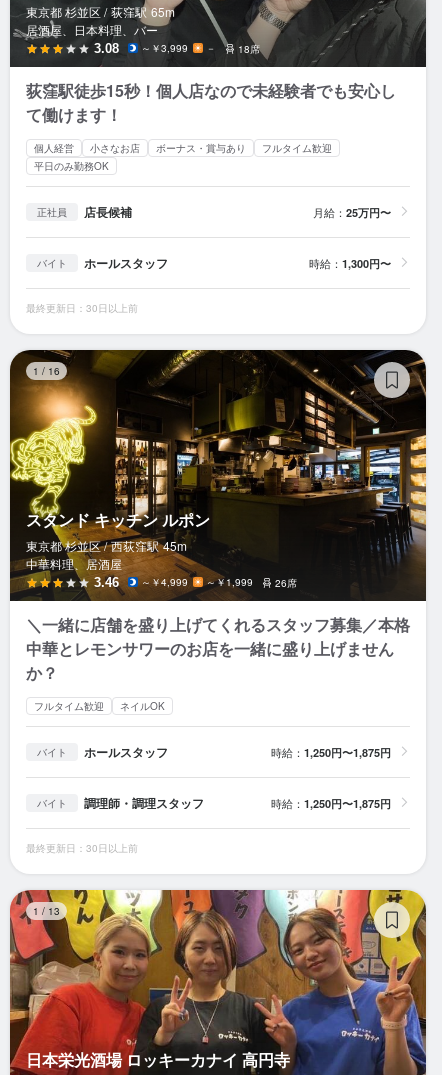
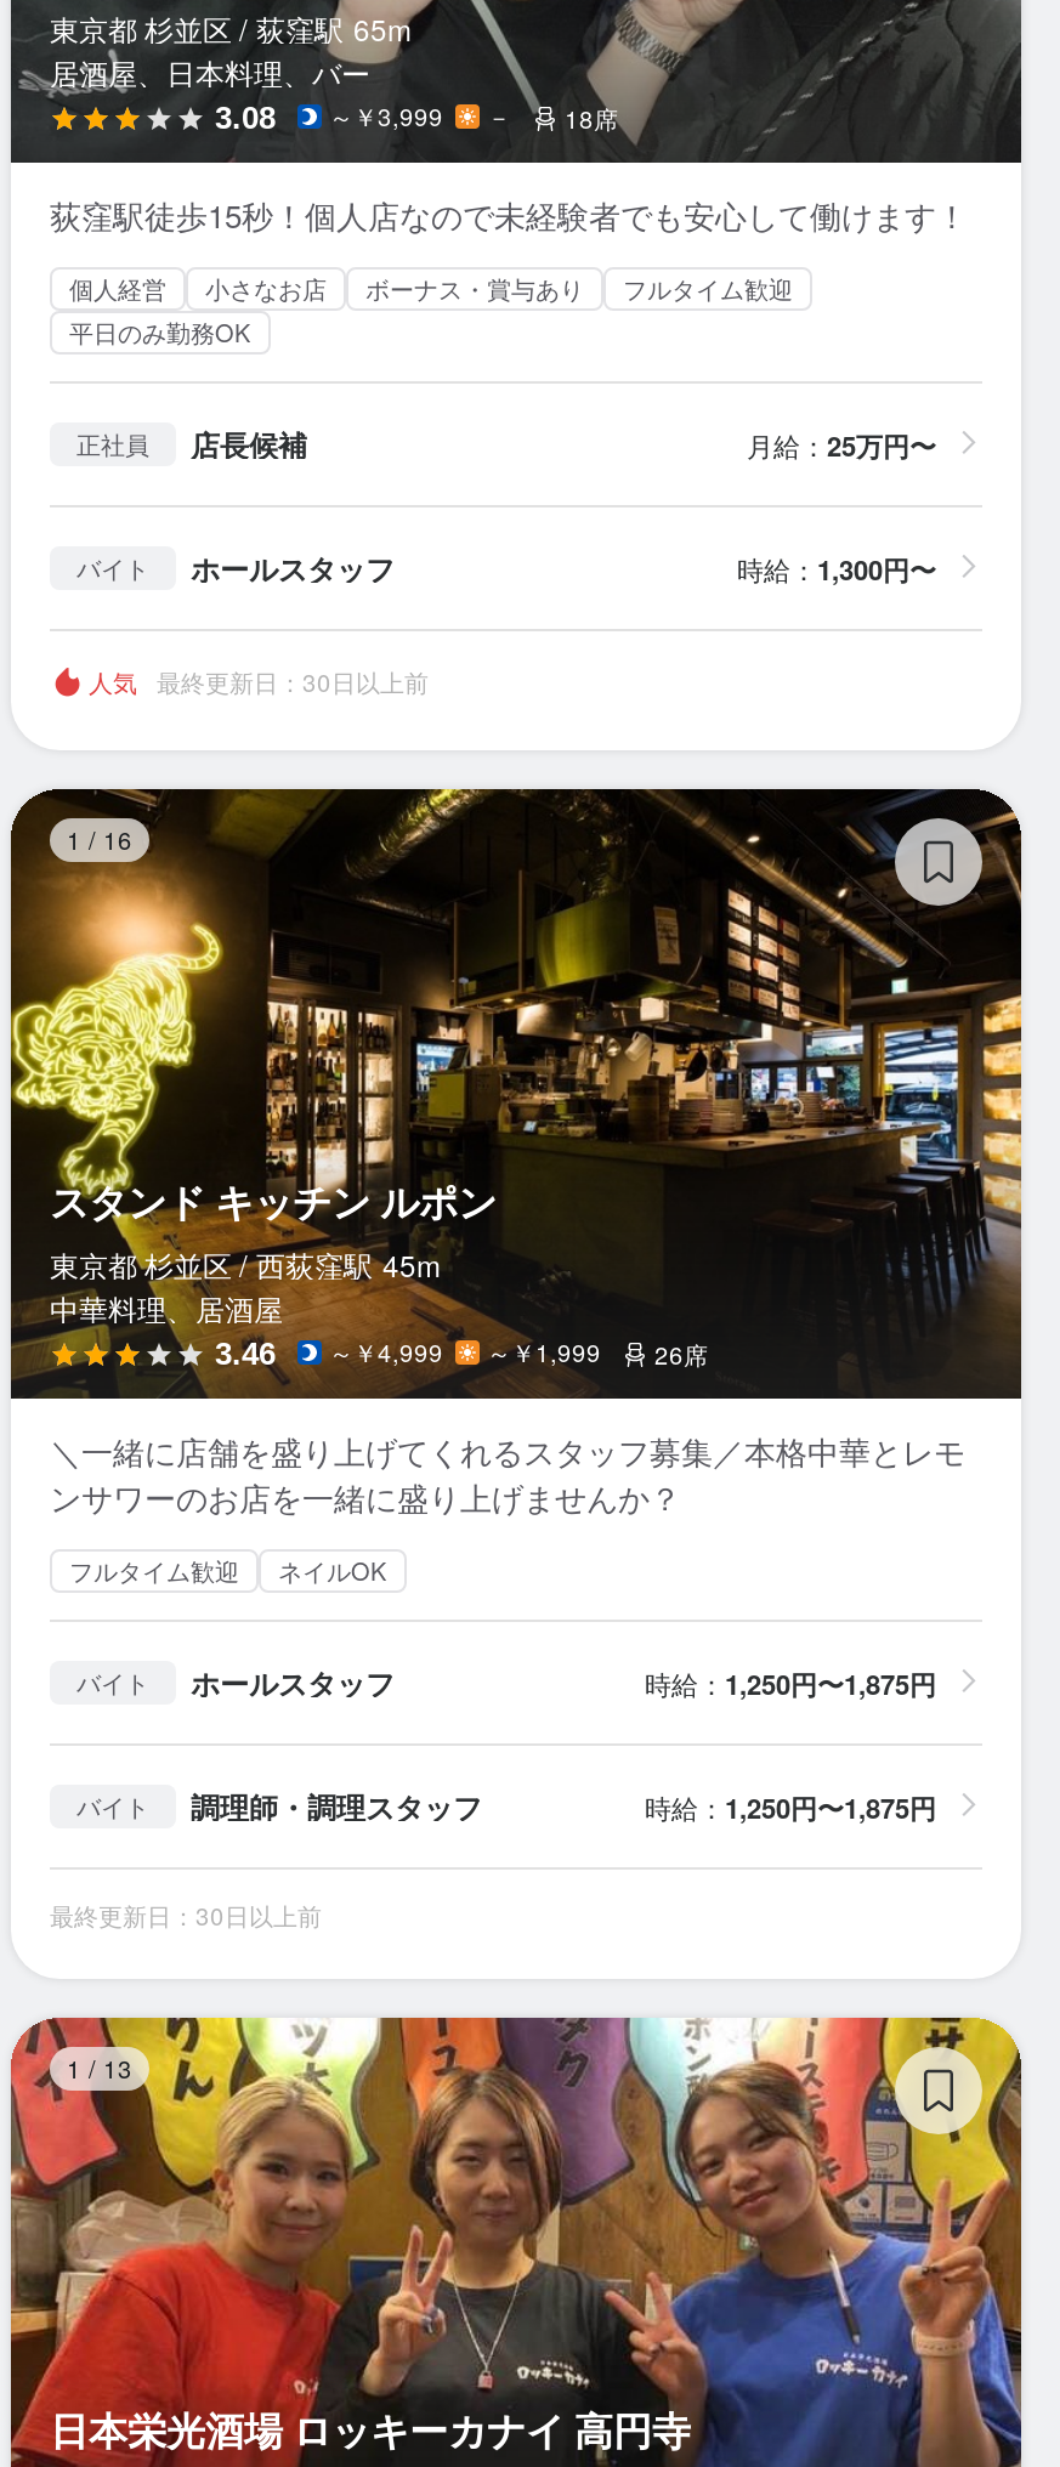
[26,301,138,315] 最終更新日：30日以上前 -> [89,666,429,700] 人気 最終更新日：30日以上前

